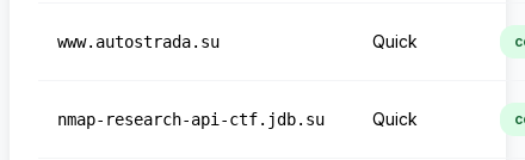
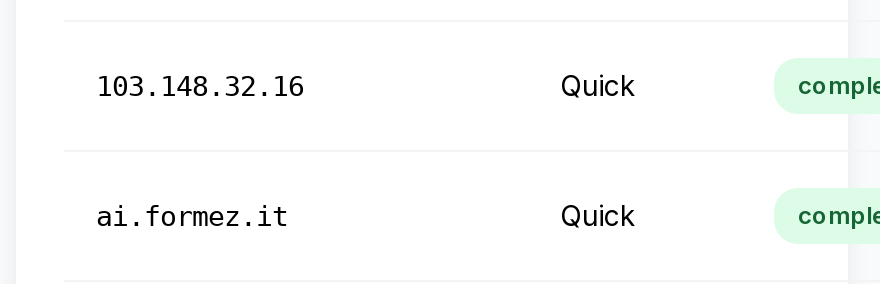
[57,32,220,51] www.autostrada.su -> [96,70,304,102] 103.148.32.16
[57,110,325,129] nmap-research-api-ctf.jdb.su -> [96,200,288,232] ai.formez.it

